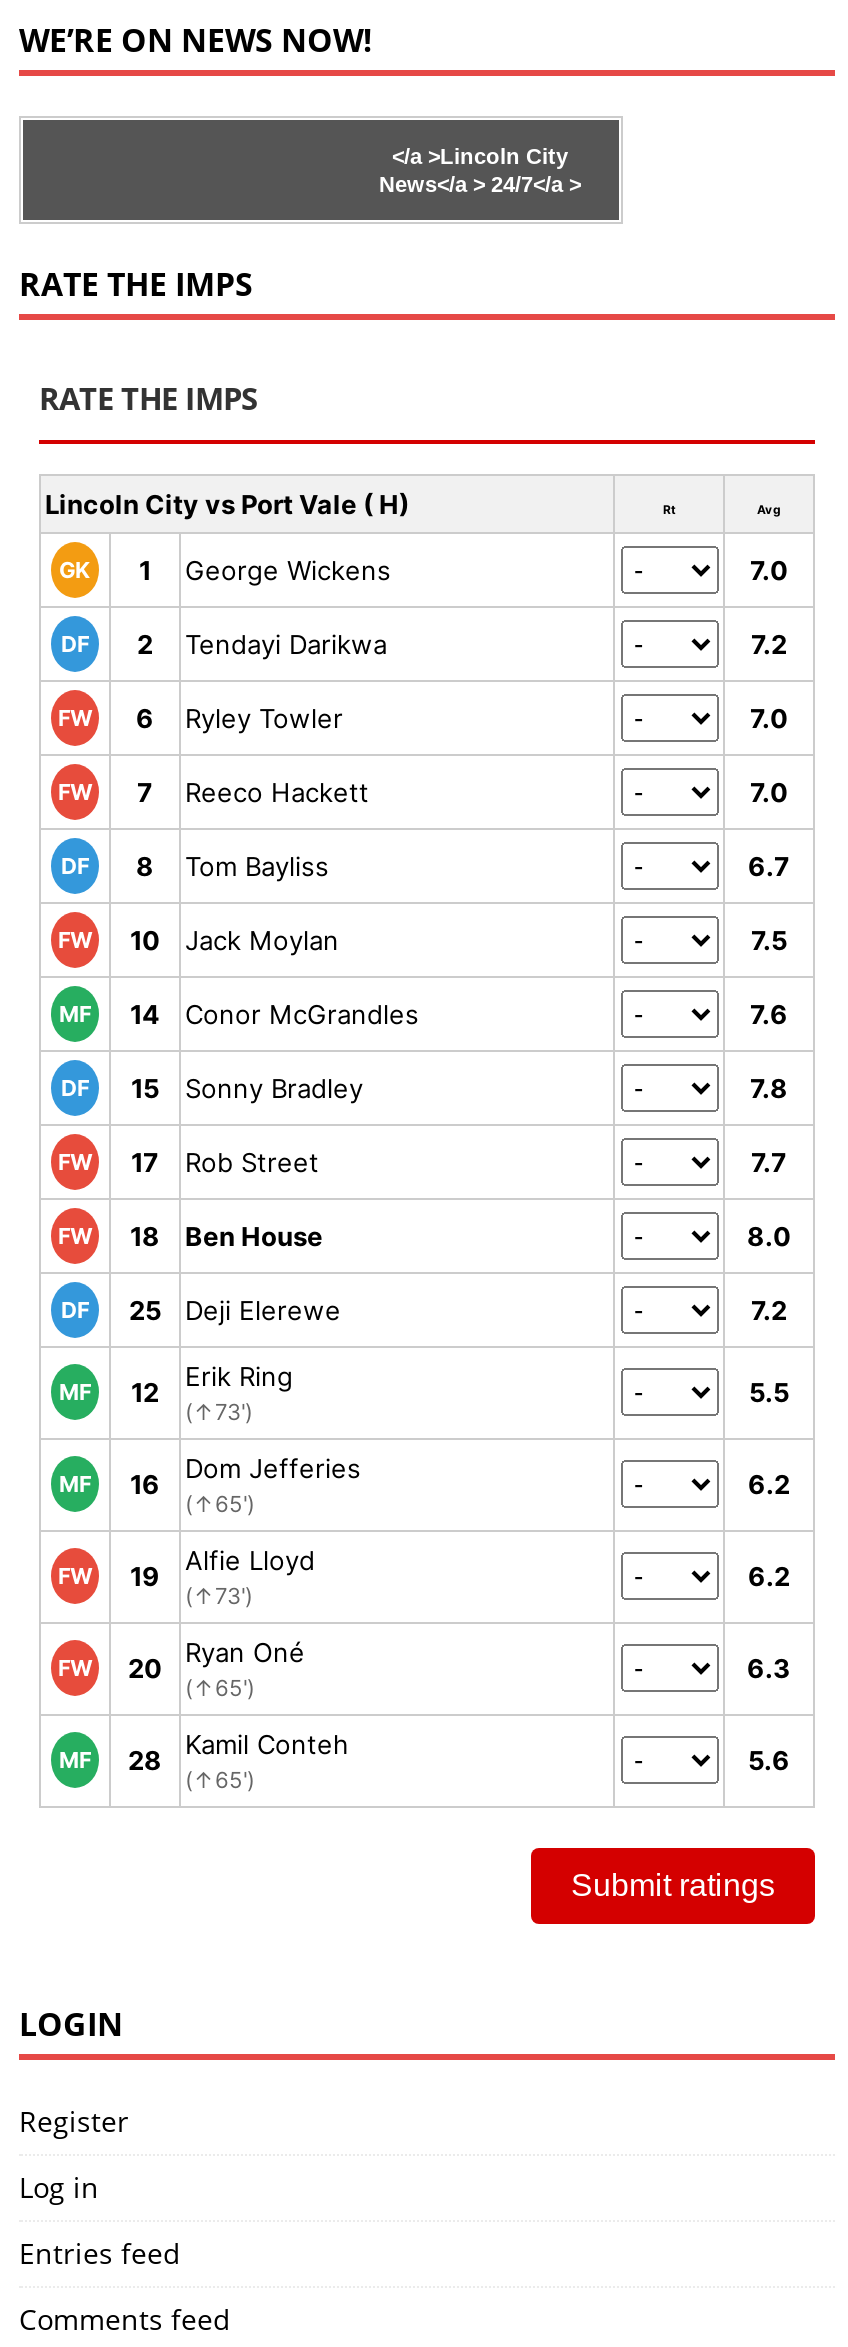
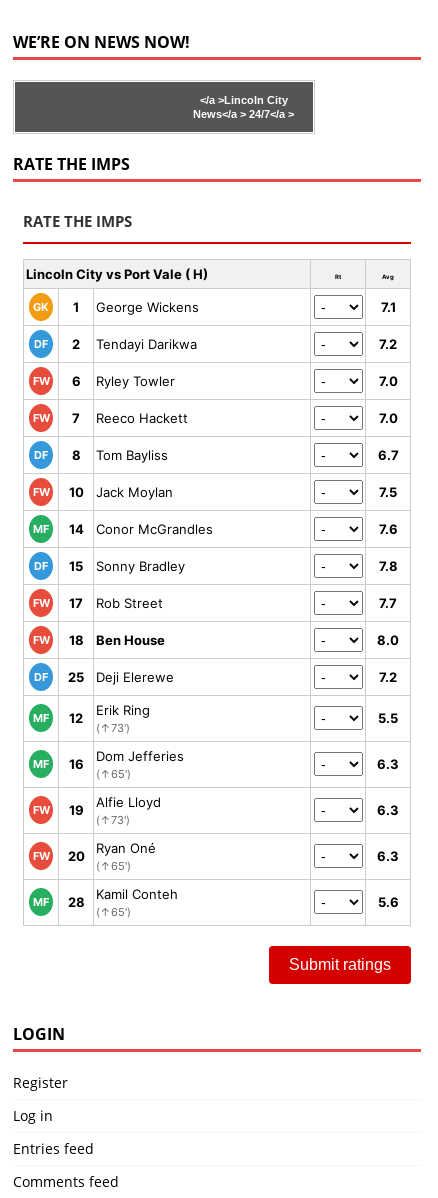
[750,553,788,585] 7.0 -> [380,299,395,315] 7.1
[748,1467,790,1499] 6.2 -> [377,756,399,772] 6.3
[748,1559,790,1591] 6.2 -> [377,802,399,818] 6.3

